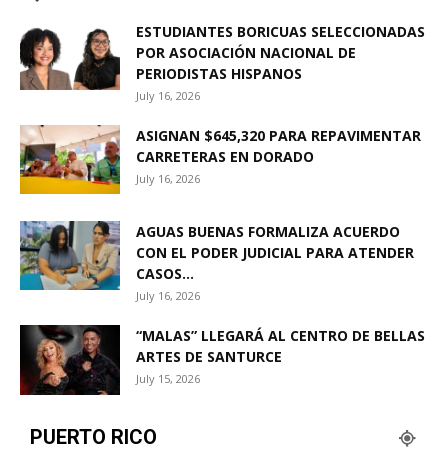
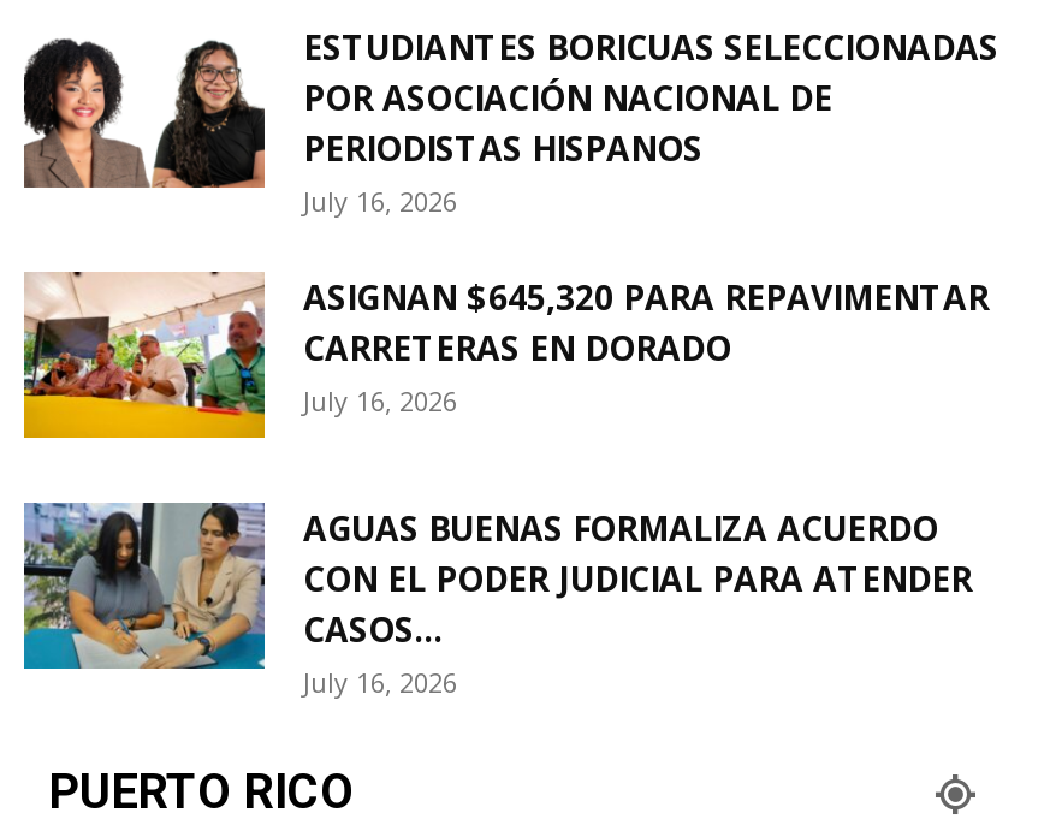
[19,324,425,396] [image] | “MALAS” LLEGARÁ AL CENTRO DE BELLAS | ARTES DE SANTURCE | July 15, 2026 -> none

